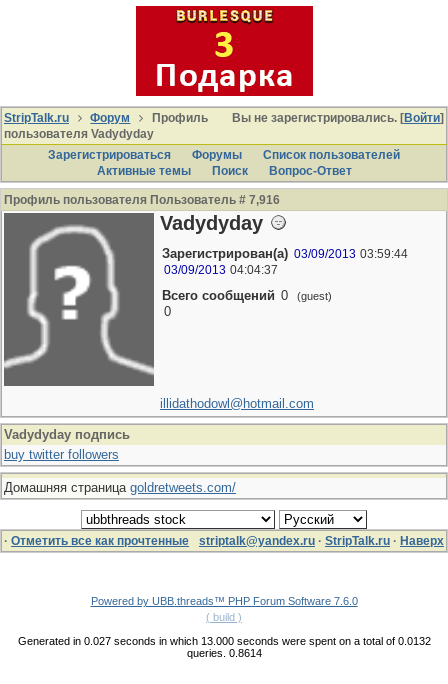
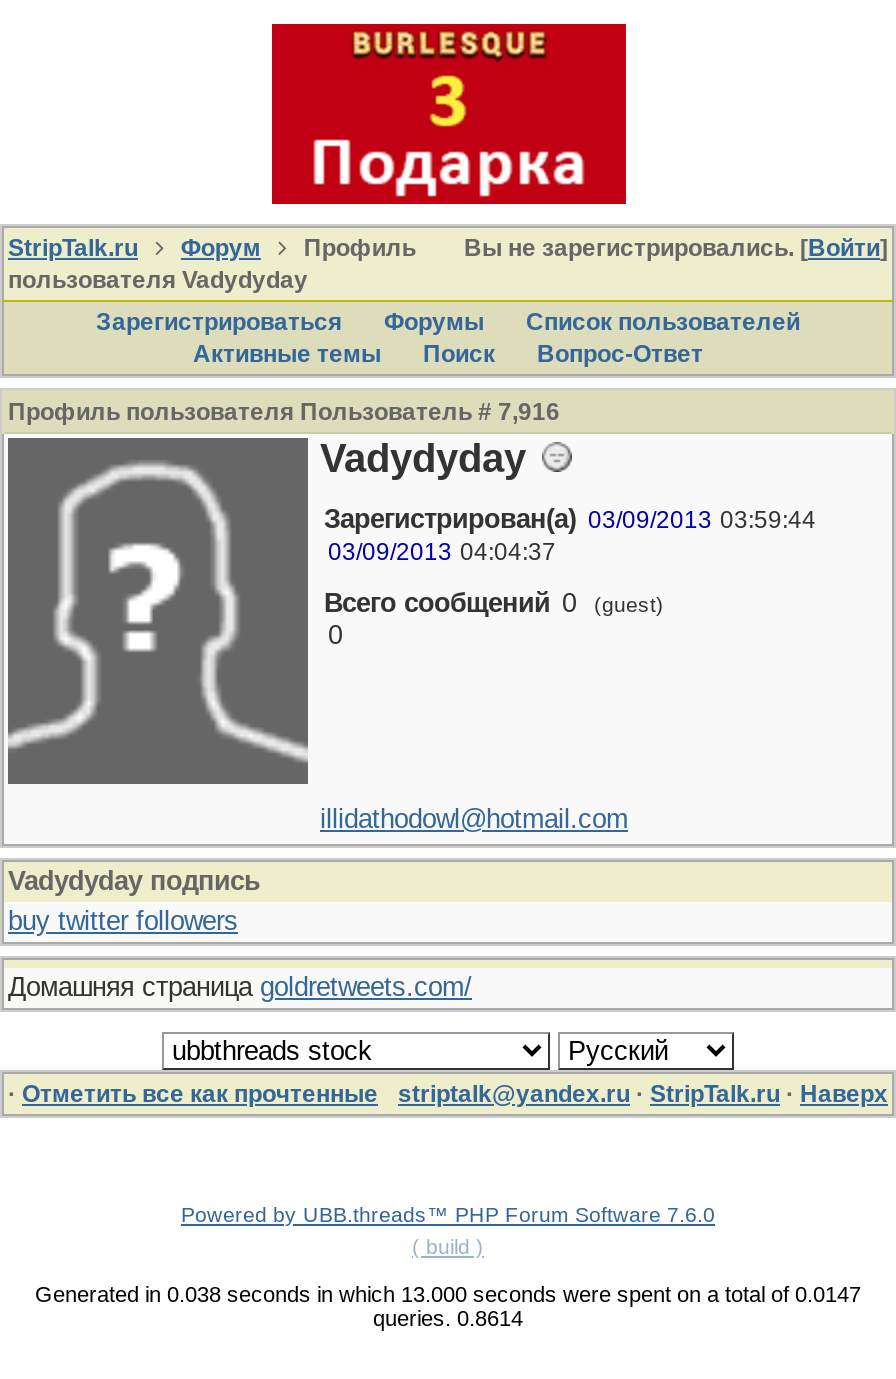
[17,635,430,647] Generated in 0.027 seconds in which 13.000 seconds were spent on a total of 0.0132 -> [35,1282,861,1306] Generated in 0.038 seconds in which 13.000 seconds were spent on a total of 0.0147

